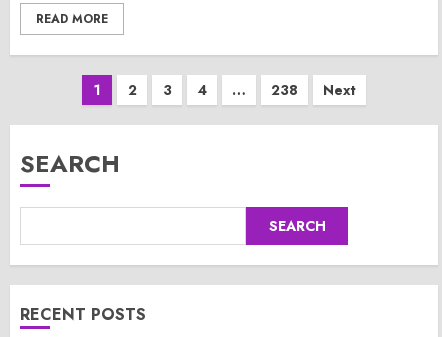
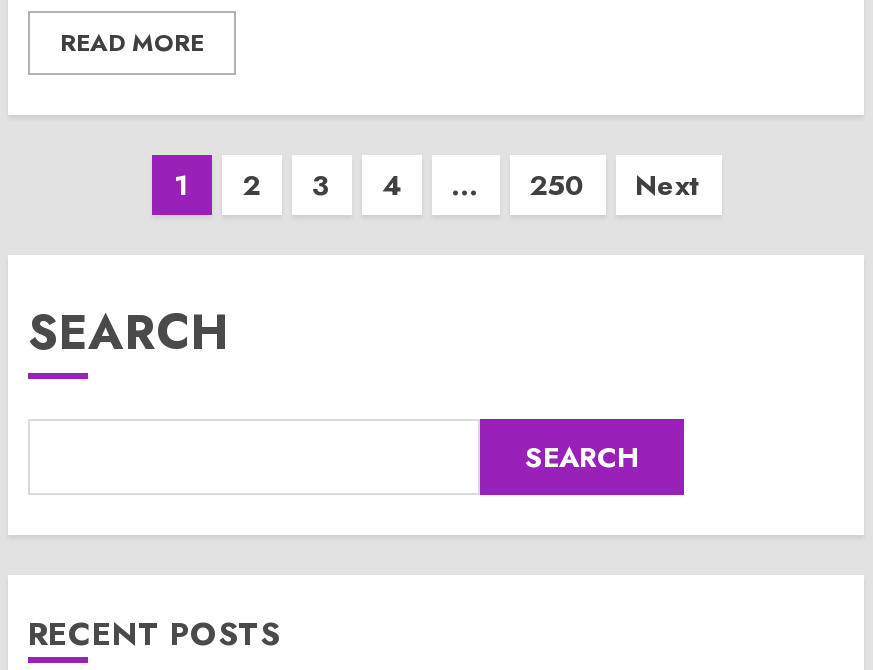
[271,80,298,100] 238 -> [529,165,585,205] 250

